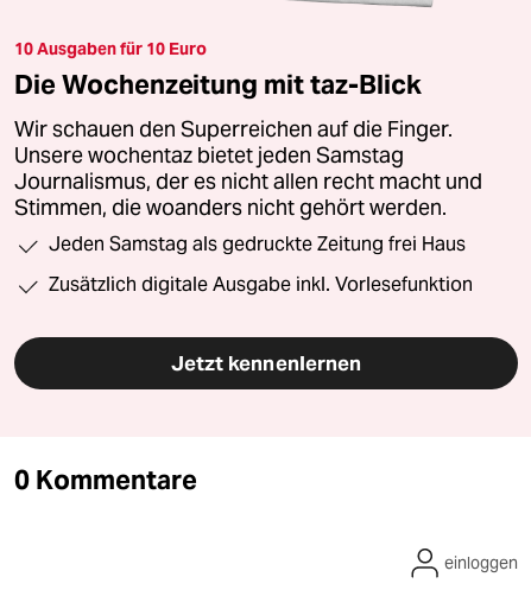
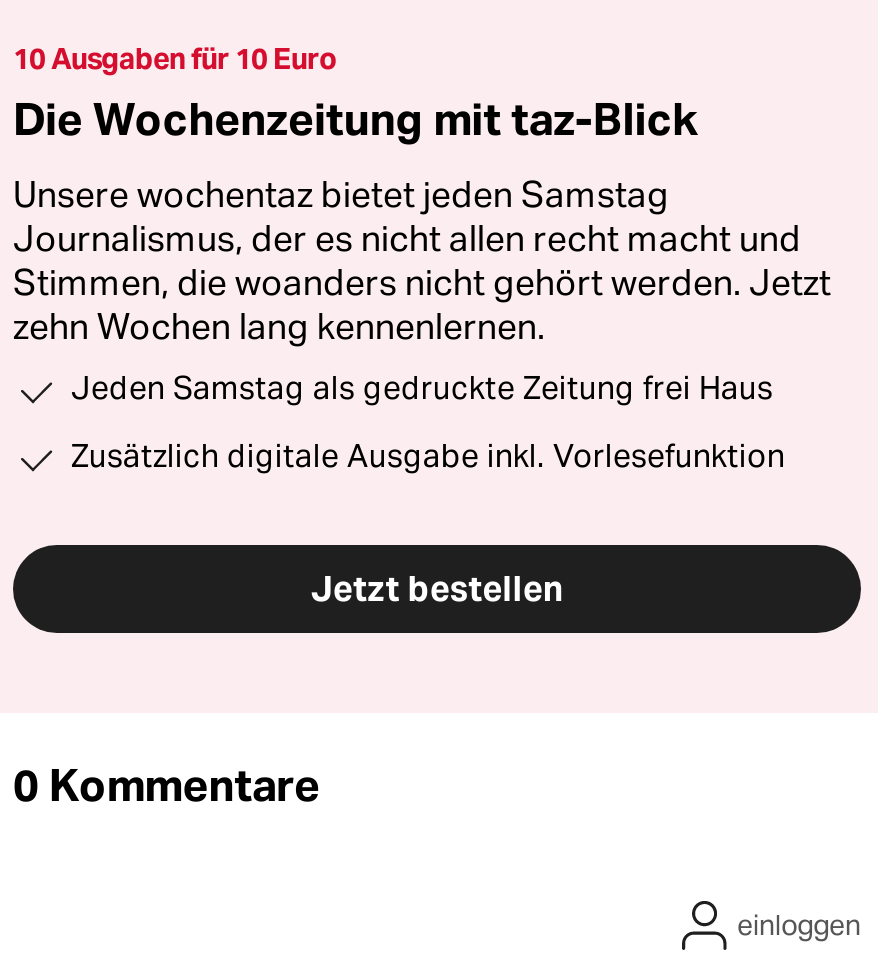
[14,116,453,143] Wir schauen den Superreichen auf die Finger. -> none
moved [14,143,482,195] -> [13,173,801,261]: Unsere wochentaz bietet jeden Samstag | Journalismus, der es nicht allen recht macht und
[14,195,447,221] Stimmen, die woanders nicht gehört werden. -> [13,261,831,349] Stimmen, die woanders nicht gehört werden. Jetzt | zehn Wochen lang kennenlernen.
[171,350,361,376] Jetzt kennenlernen -> [311,567,563,611] Jetzt bestellen

